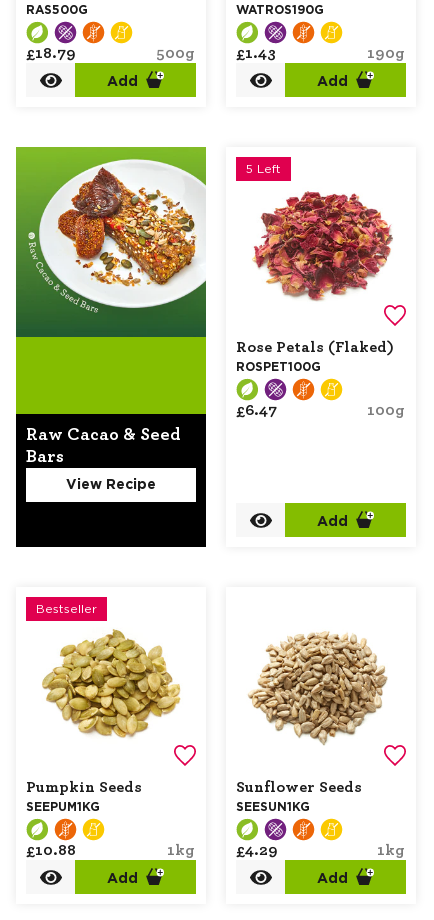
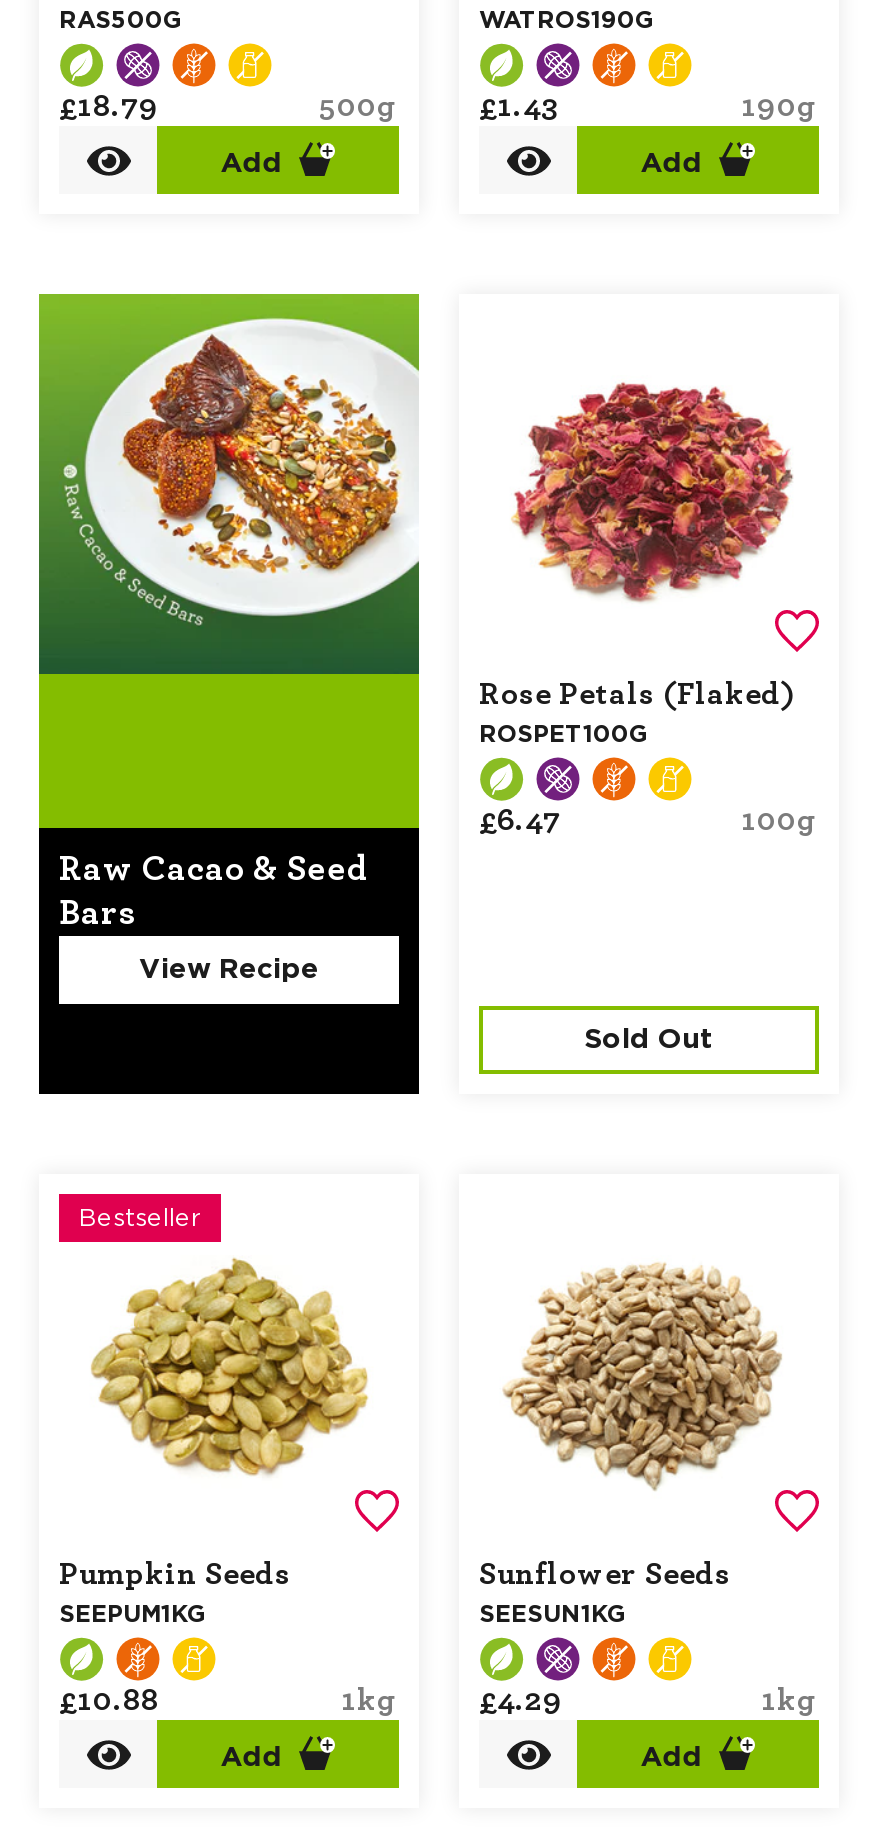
[246,163,281,175] 5 Left -> none
[317,515,348,529] Add -> [584,1027,714,1055] Sold Out

